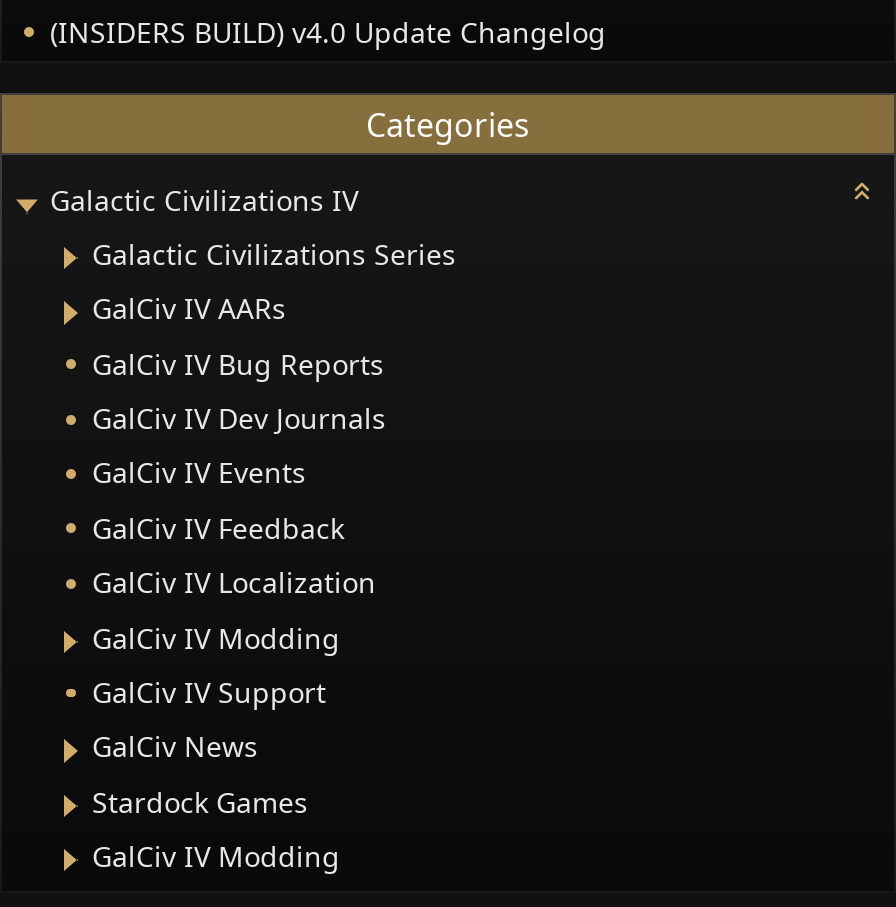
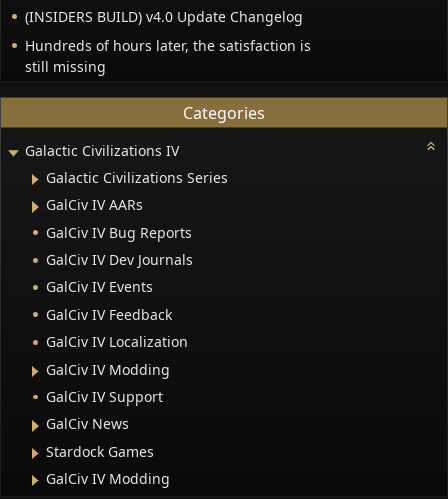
none -> [25,36,311,76] Hundreds of hours later, the satisfaction is | still missing

